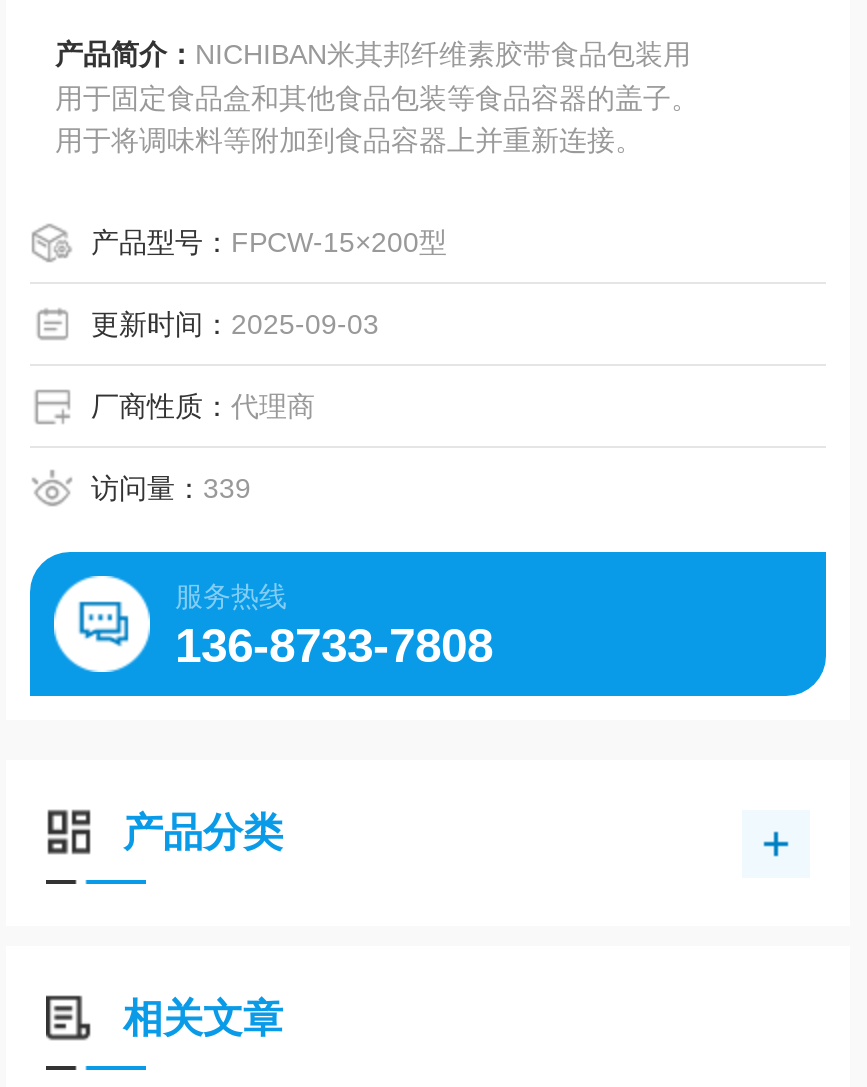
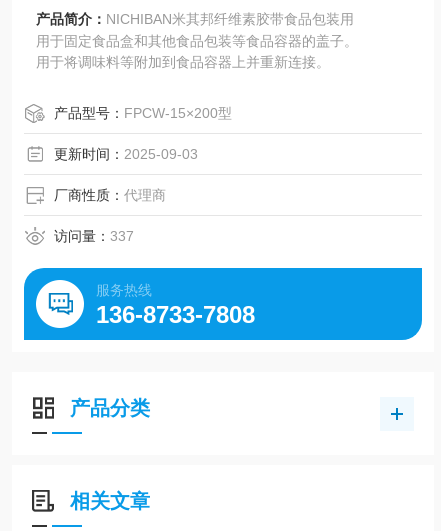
[91,472,251,504] 访问量：339 -> [54,228,134,244] 访问量：337

